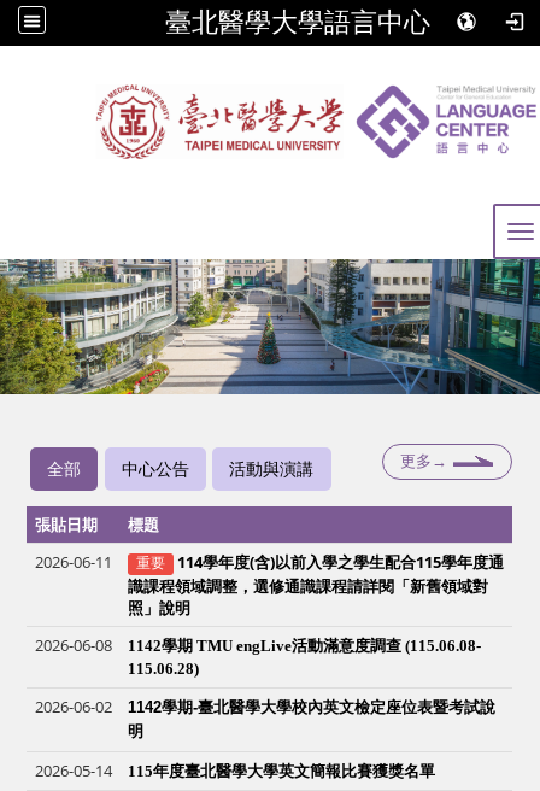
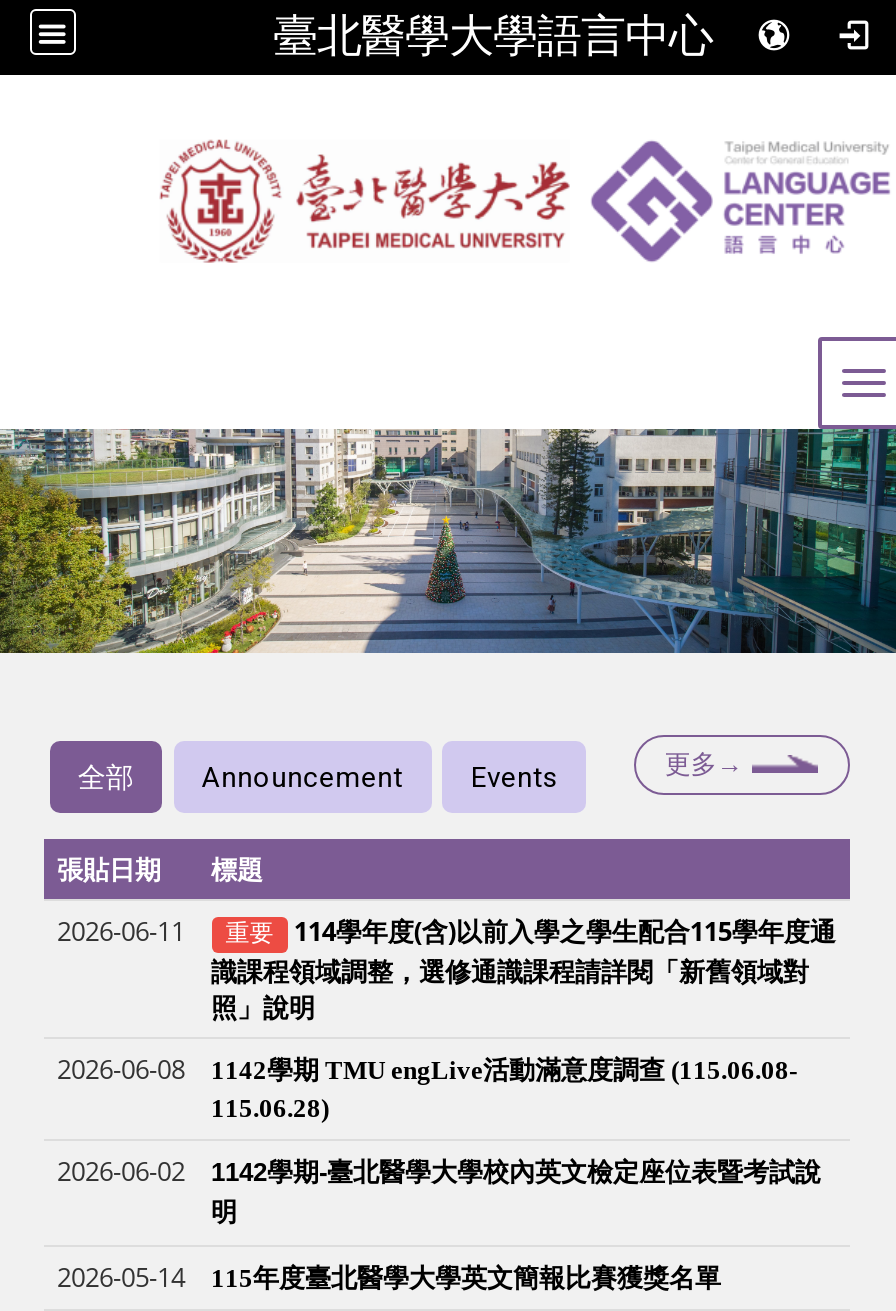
[121,459,314,478] 中心公告 | 活動與演講 -> [201,760,557,792] Announcement | Events

